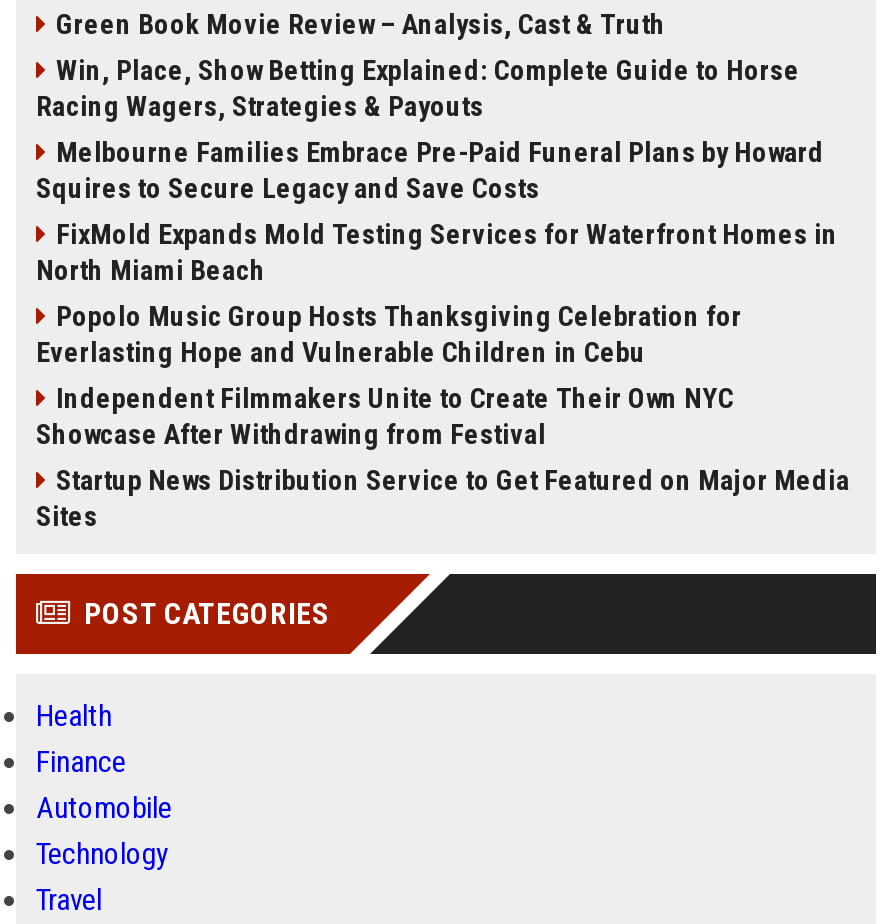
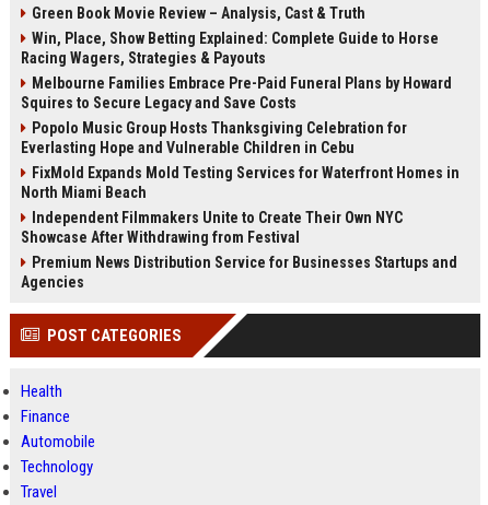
moved [36,218,838,286] -> [21,164,460,201]: FixMold Expands Mold Testing Services for Waterfront Homes in | North Miami Beach
moved [36,300,742,368] -> [21,119,407,156]: Popolo Music Group Hosts Thanksgiving Celebration for | Everlasting Hope and Vulnerable Children in Cebu
[36,464,850,532] Startup News Distribution Service to Get Featured on Major Media | Sites -> [21,254,457,291] Premium News Distribution Service for Businesses Startups and | Agencies

